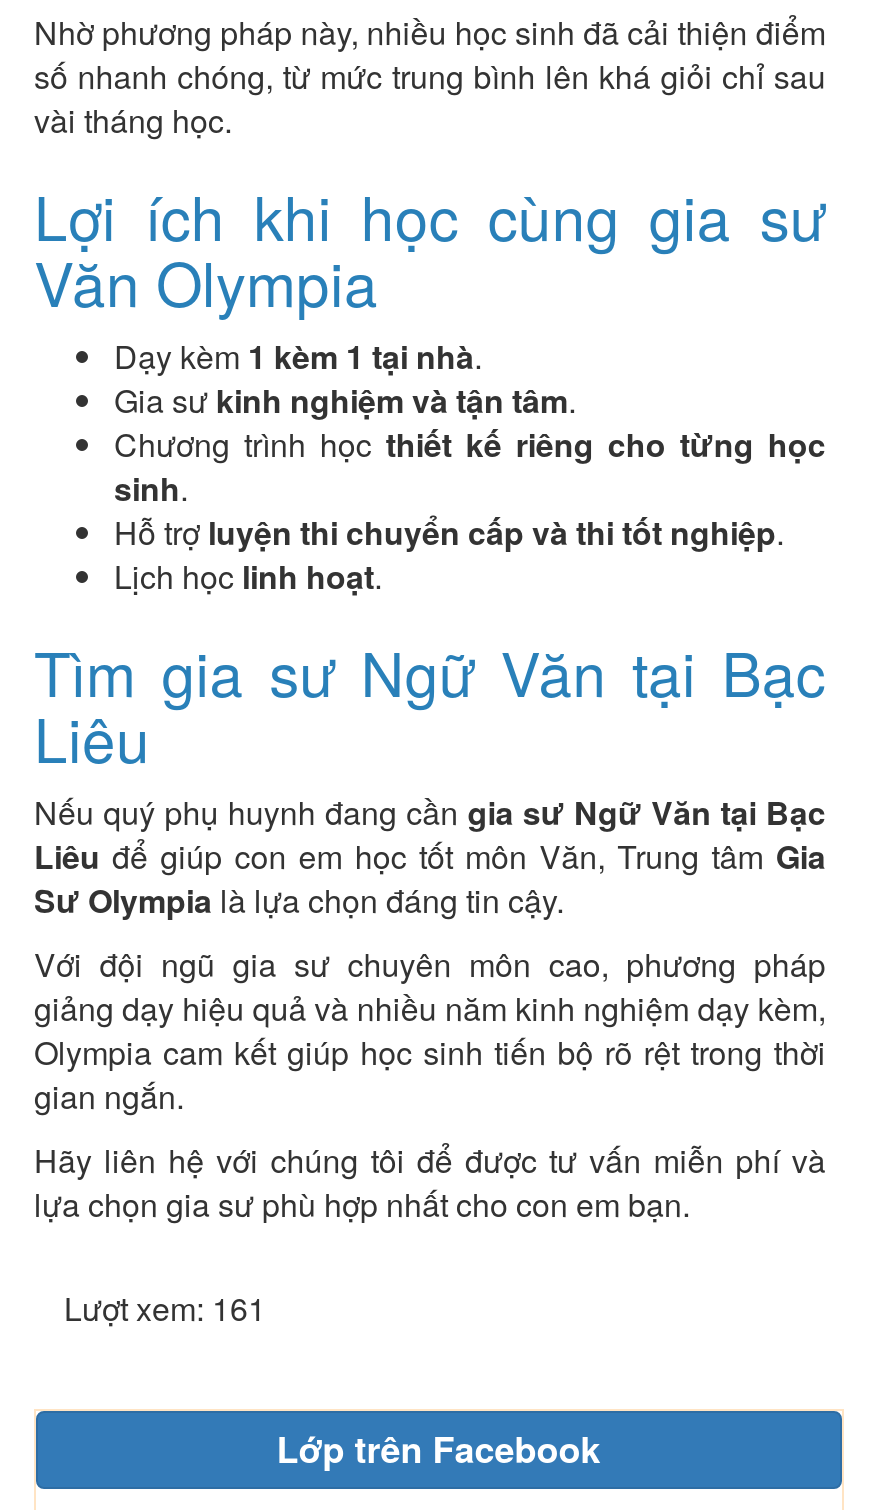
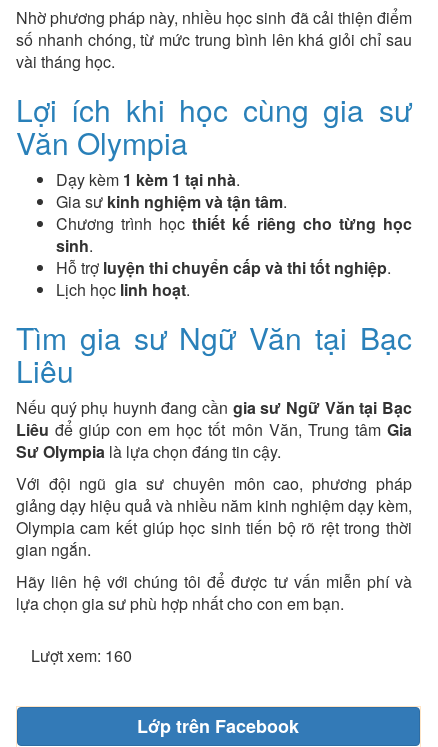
[64,1285,266,1331] Lượt xem: 161 -> [31,644,132,667] Lượt xem: 160

